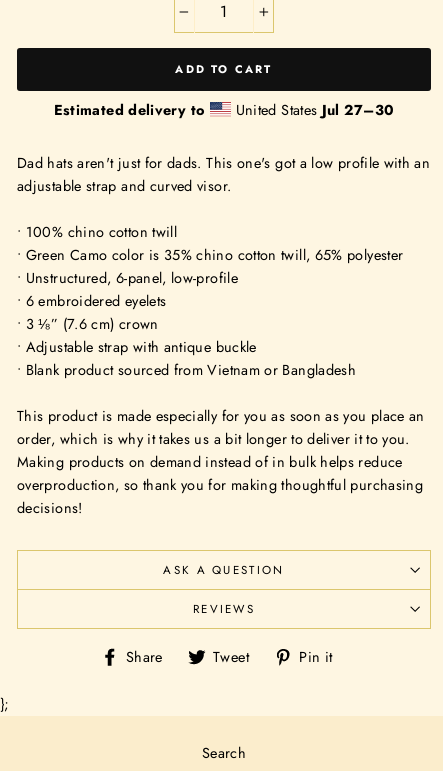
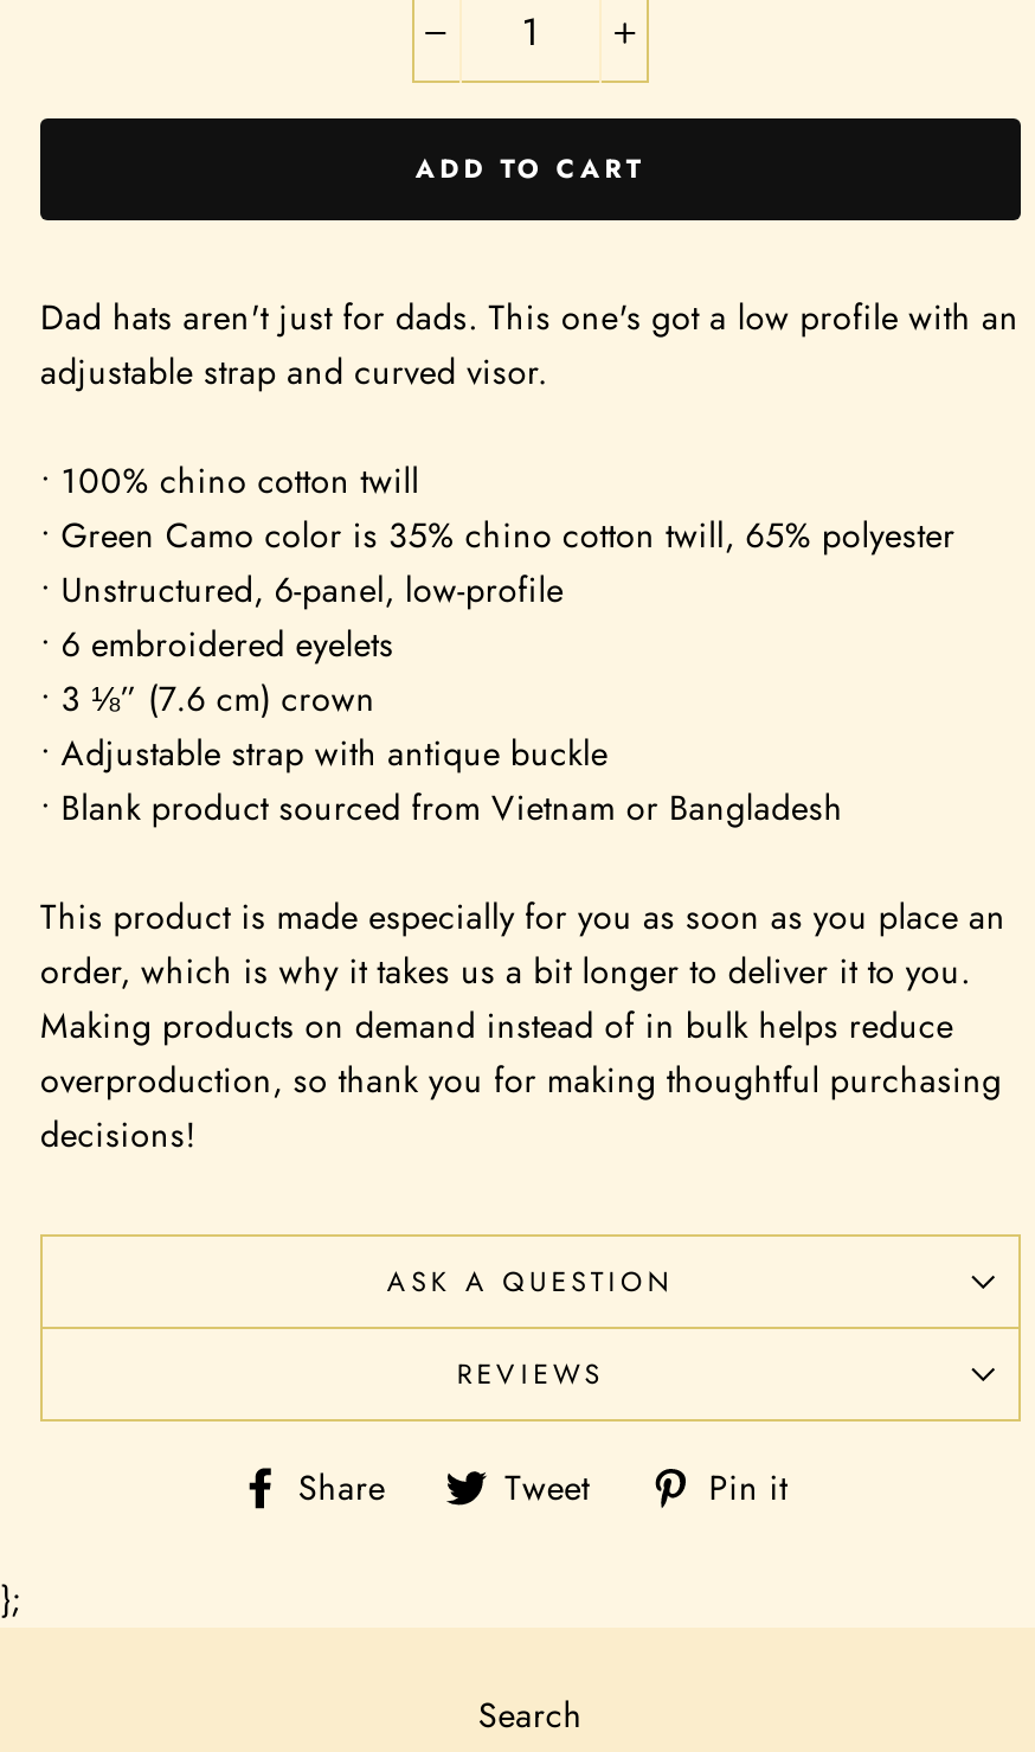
[54,100,394,120] Estimated delivery to | United States Jul 27–30 -> none

